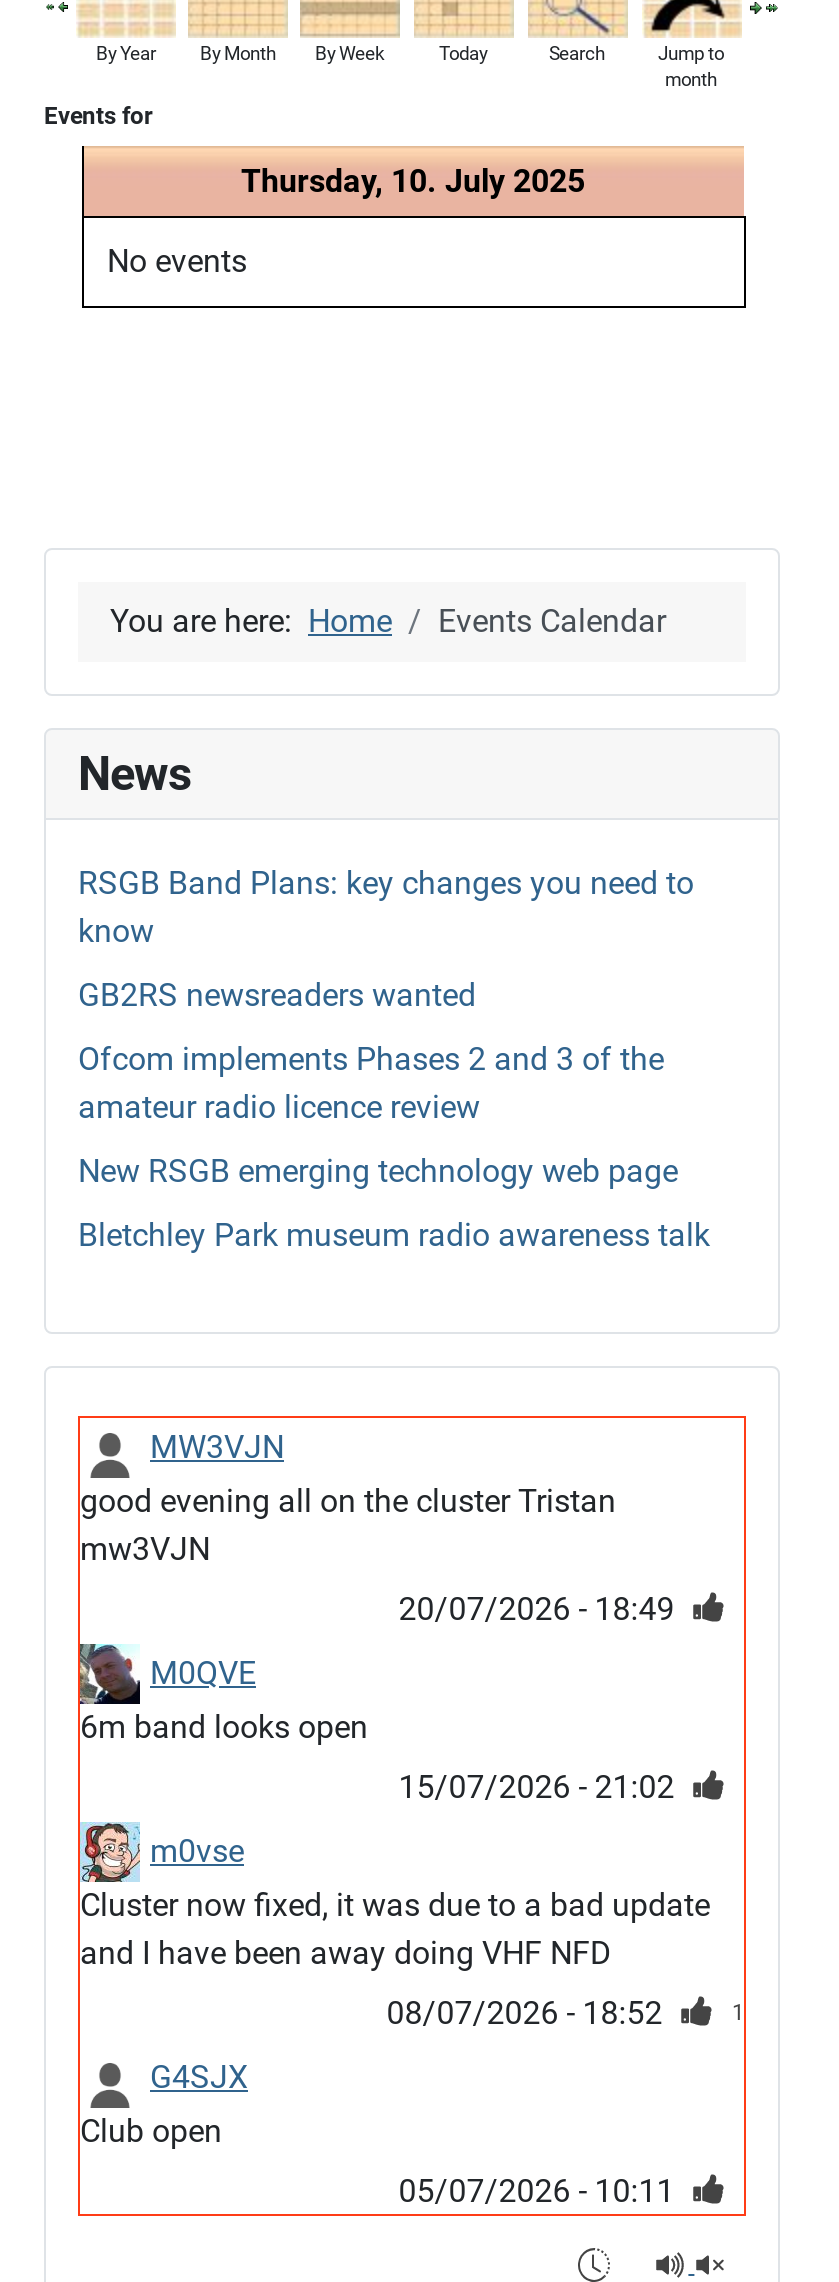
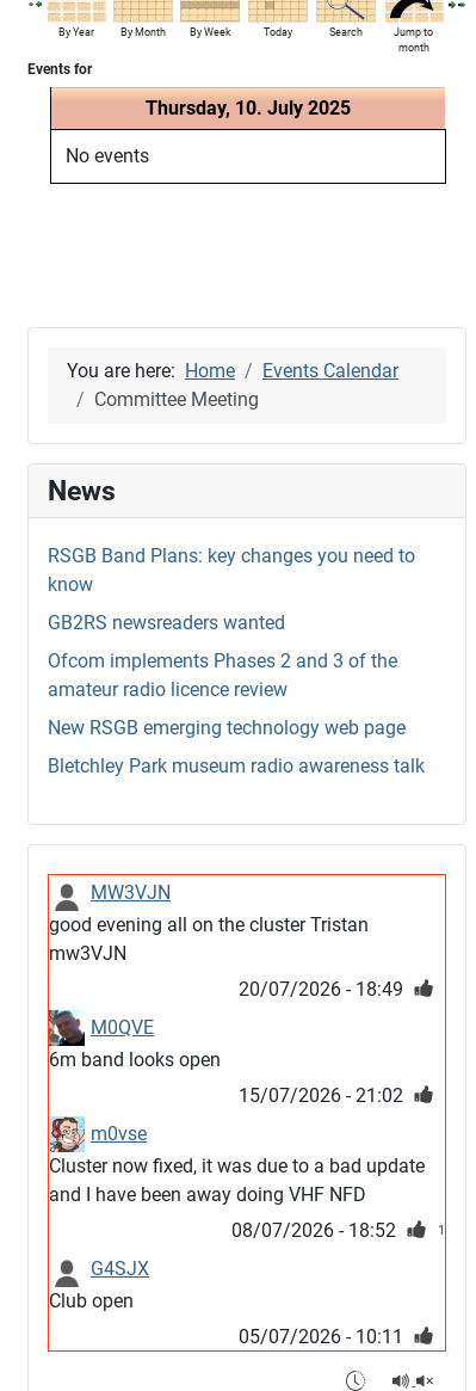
none -> [94,388,259,411] Committee Meeting

